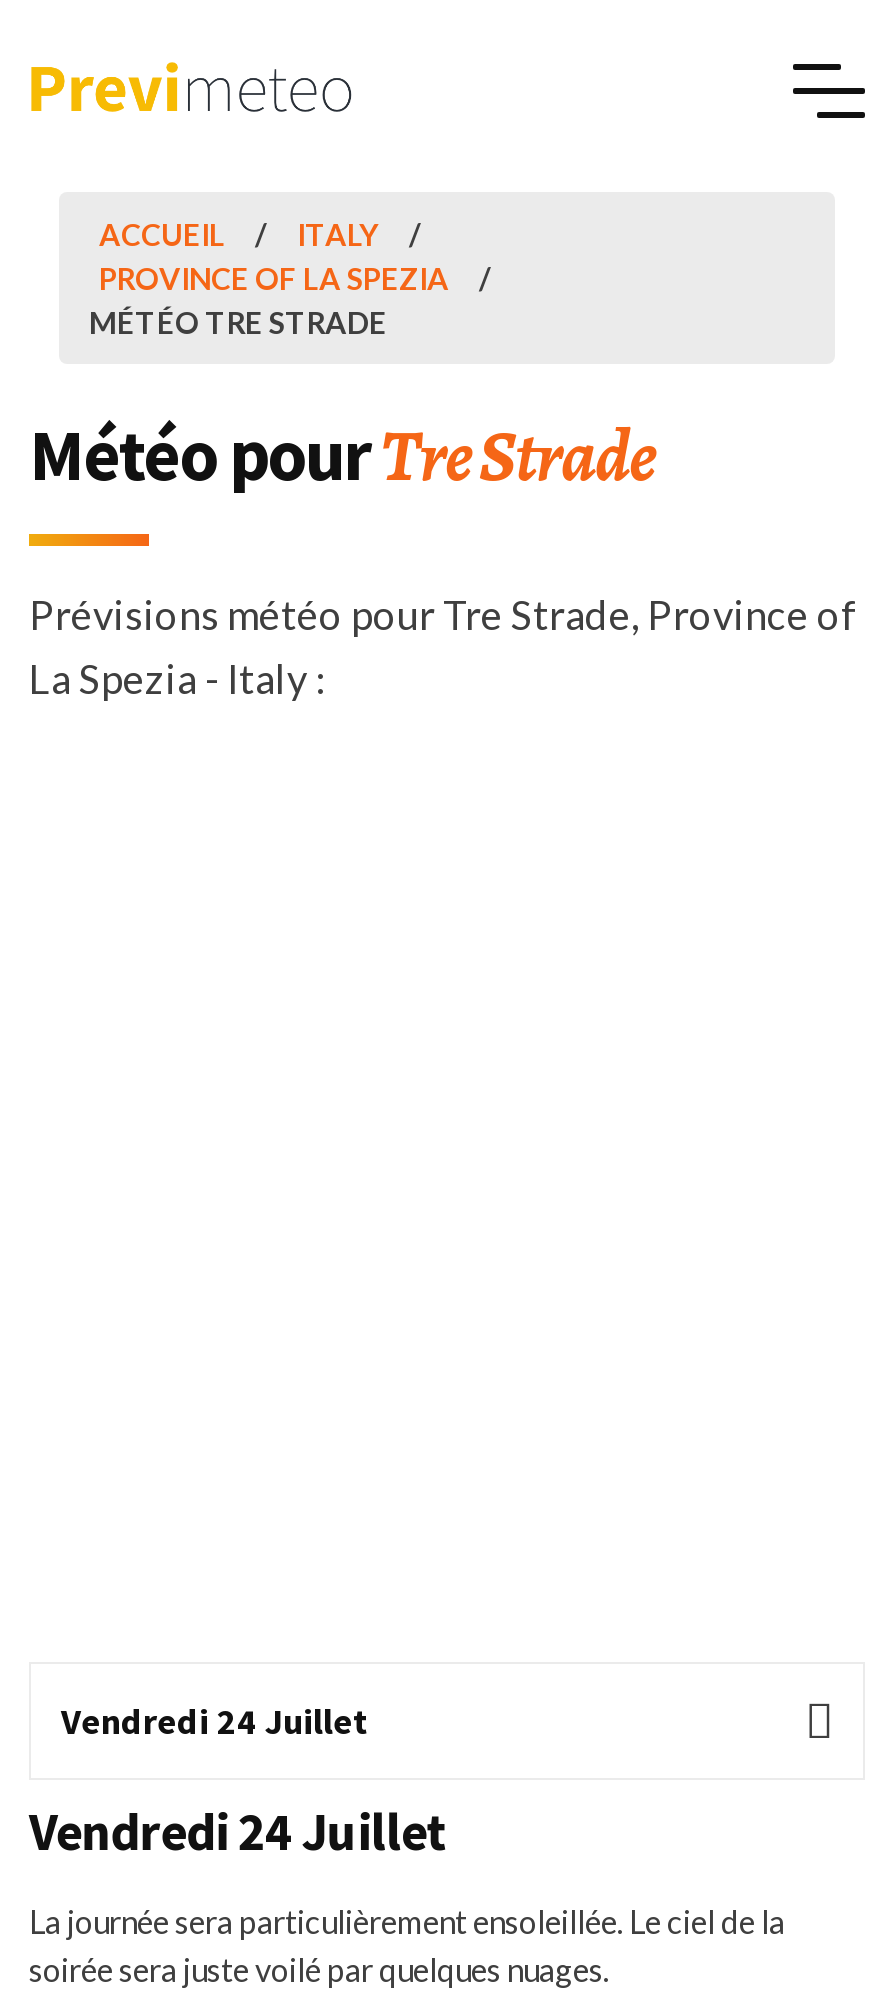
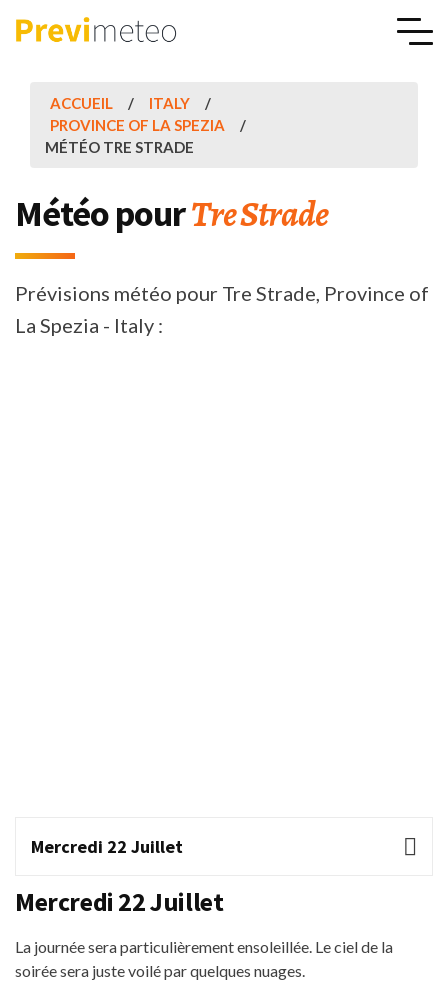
[61,1698,369,1744] Vendredi 24 Juillet -> [31,835,183,858] Mercredi 22 Juillet
[29,1798,448,1864] Vendredi 24 Juillet -> [15,885,223,918] Mercredi 22 Juillet

